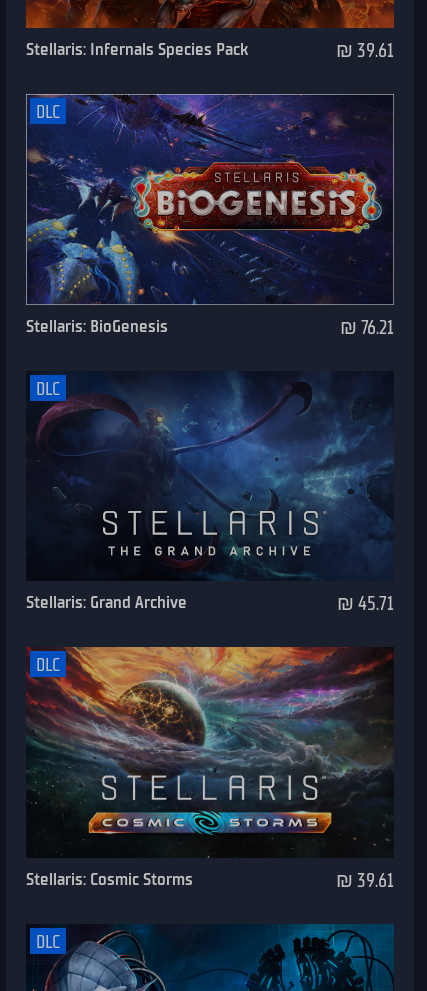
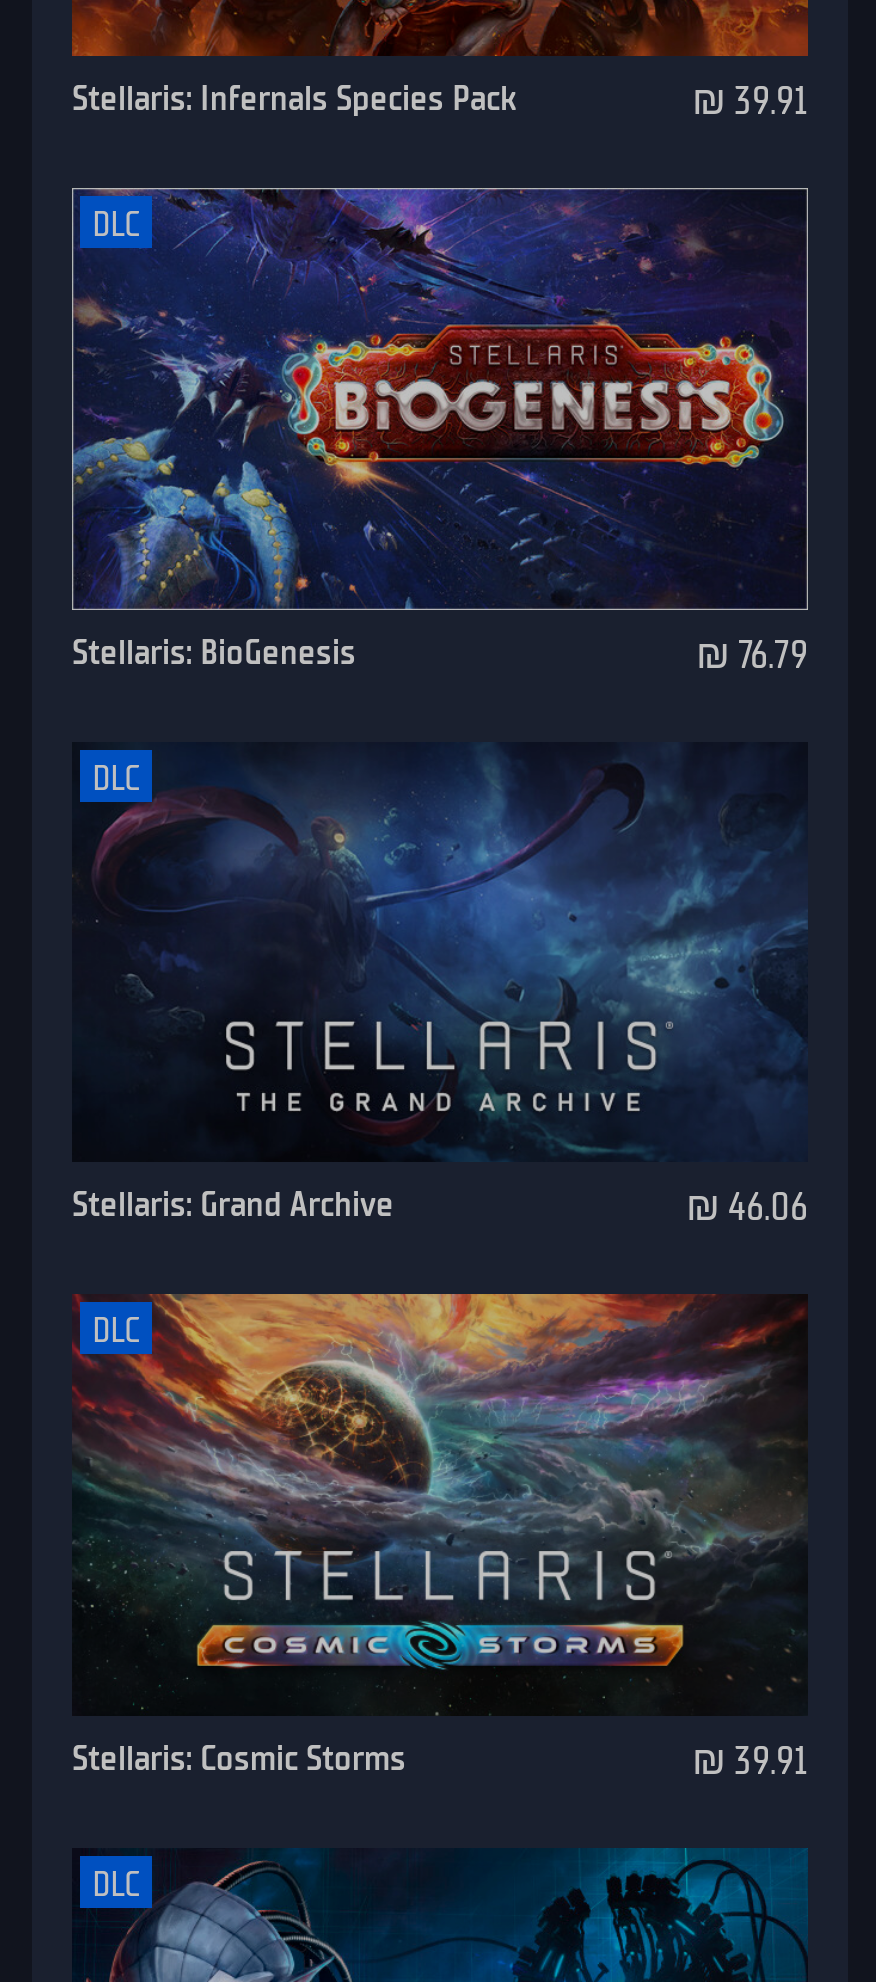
[336,38,394,63] ₪ 39.61 -> [692,75,808,125] ₪ 39.91
[340,314,394,339] ₪ 76.21 -> [696,629,808,679] ₪ 76.79
[337,591,394,616] ₪ 45.71 -> [686,1183,808,1233] ₪ 46.06
[336,868,394,893] ₪ 39.61 -> [692,1736,808,1786] ₪ 39.91

